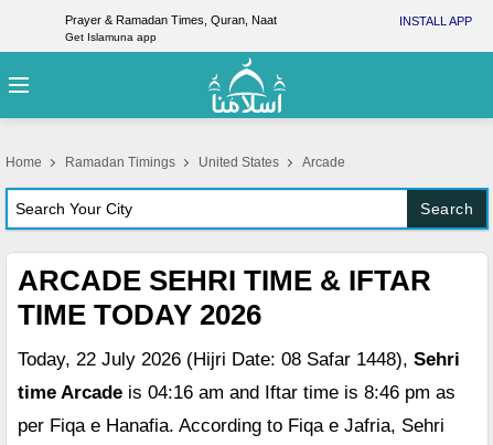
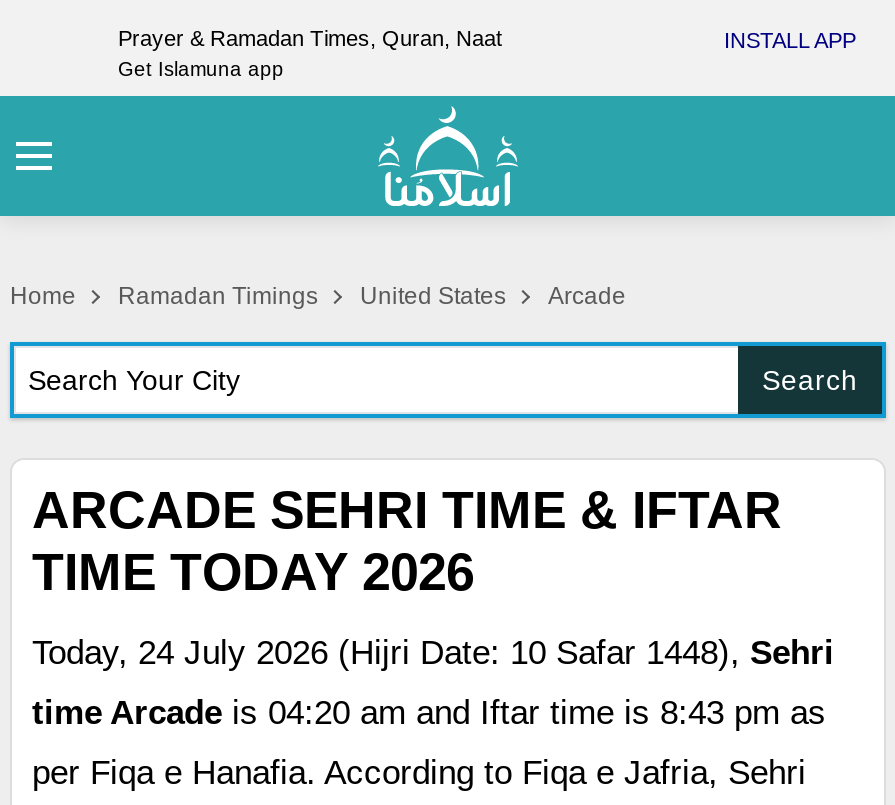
[18,349,460,370] Today, 22 July 2026 (Hijri Date: 08 Safar 1448), Sehri -> [32,634,834,672] Today, 24 July 2026 (Hijri Date: 10 Safar 1448), Sehri
[18,382,456,403] time Arcade is 04:16 am and Iftar time is 8:46 pm as -> [32,694,826,732] time Arcade is 04:20 am and Iftar time is 8:43 pm as

